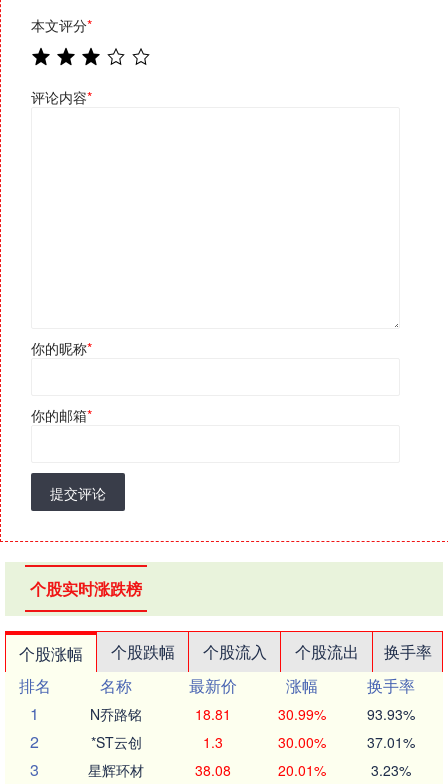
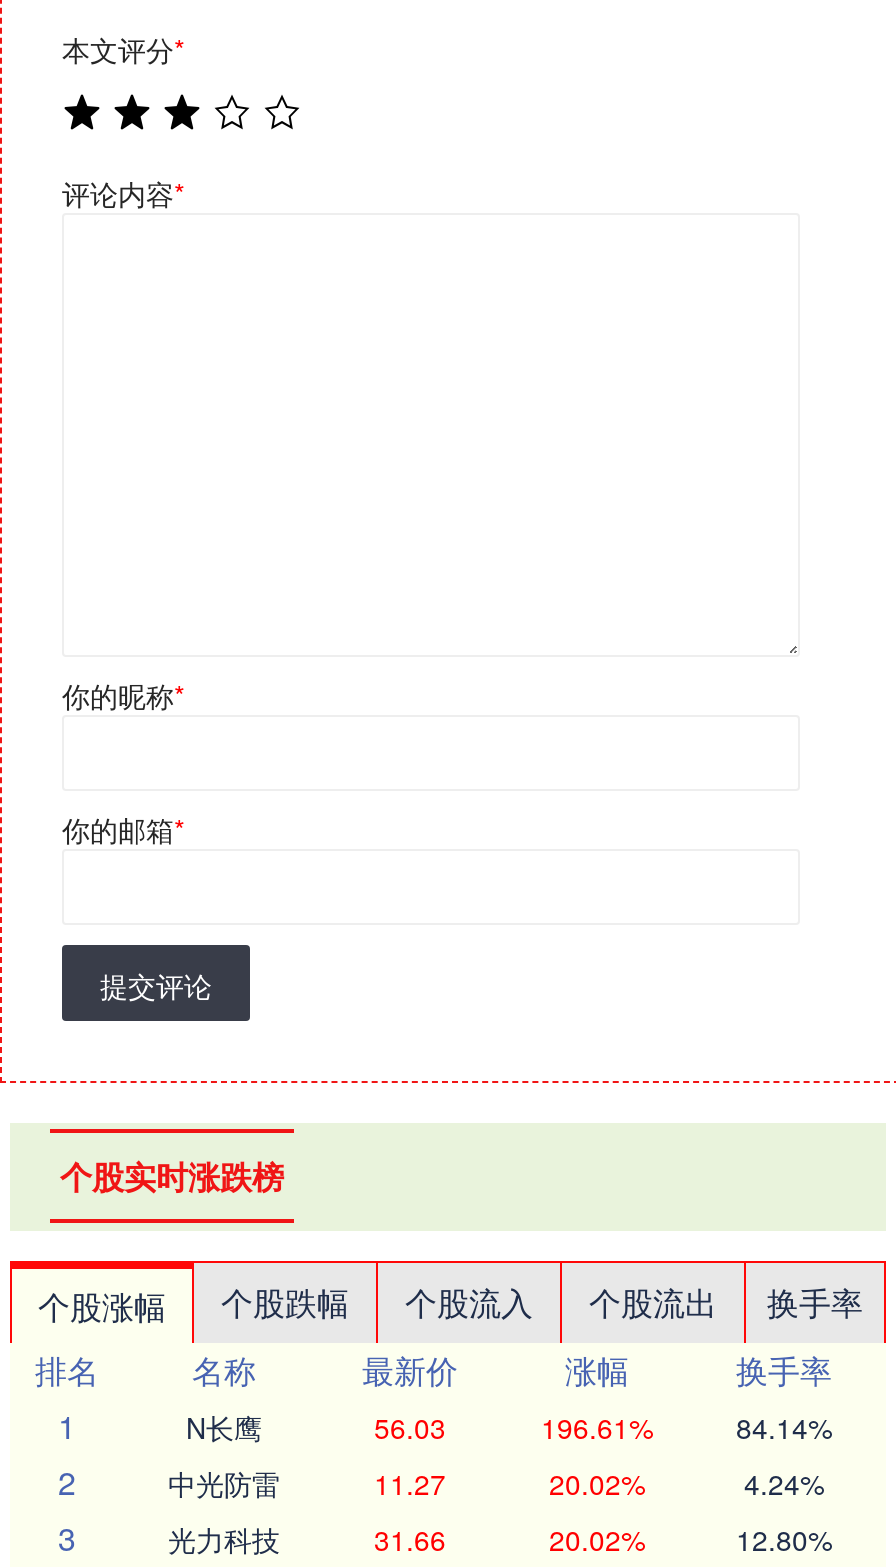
[90,704,414,724] N乔路铭 | 18.81 | 30.99% | 93.93% -> [186,1407,832,1447] N长鹰 | 56.03 | 196.61% | 84.14%
[90,732,414,752] *ST云创 | 1.3 | 30.00% | 37.01% -> [168,1463,824,1503] 中光防雷 | 11.27 | 20.02% | 4.24%
[88,760,410,780] 星辉环材 | 38.08 | 20.01% | 3.23% -> [168,1519,832,1559] 光力科技 | 31.66 | 20.02% | 12.80%

